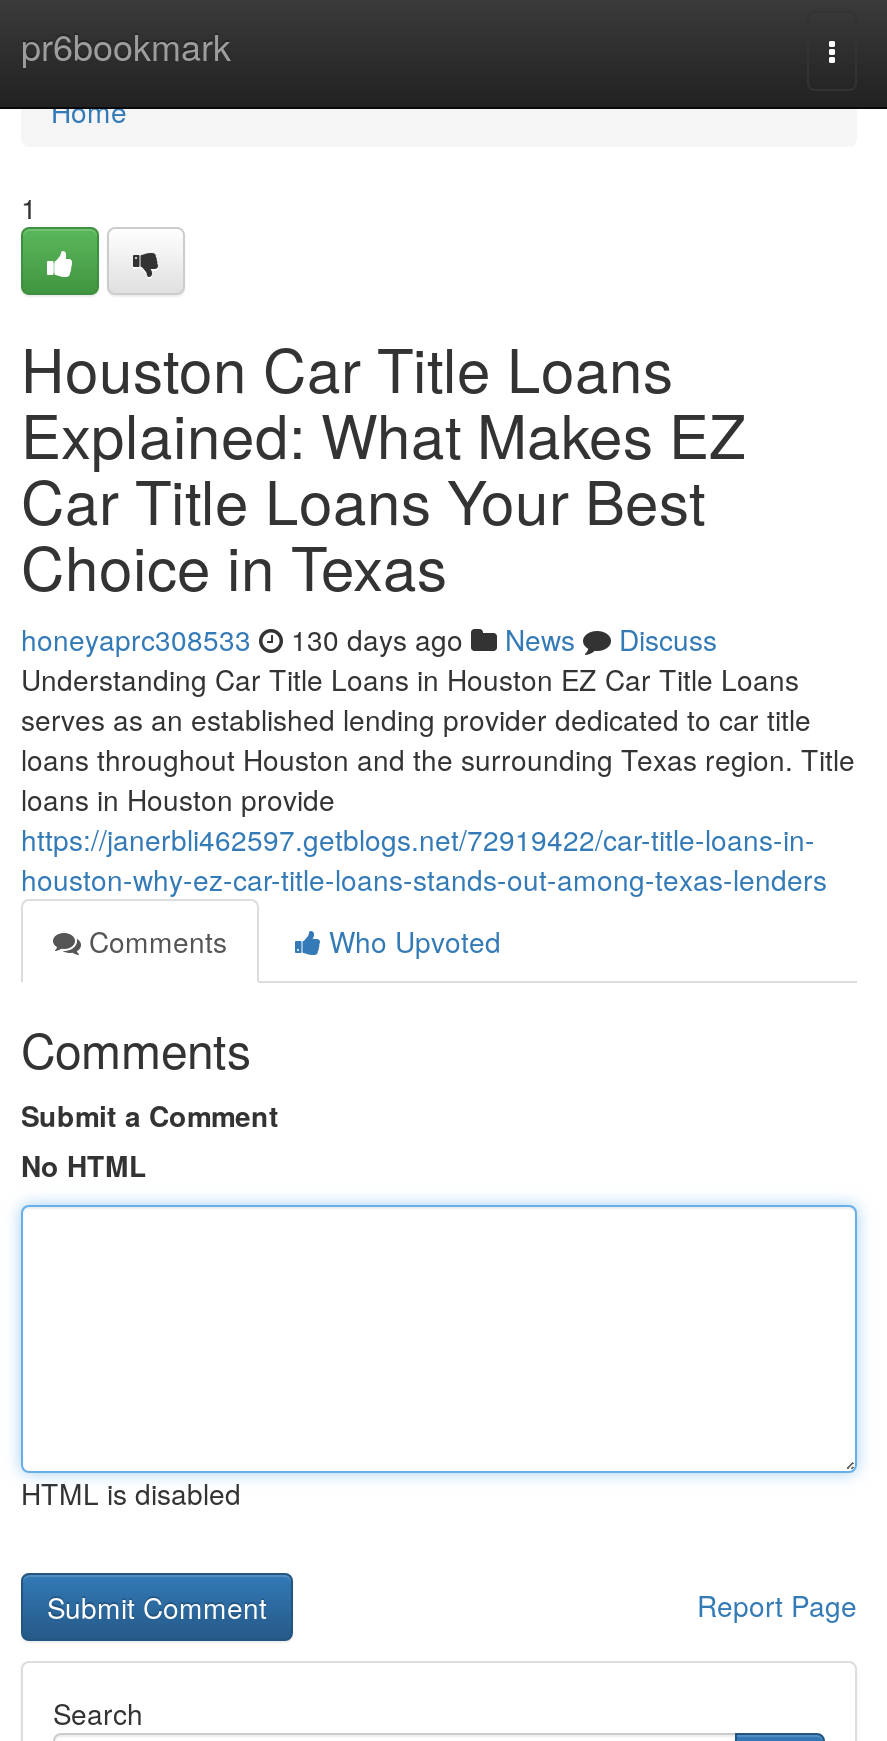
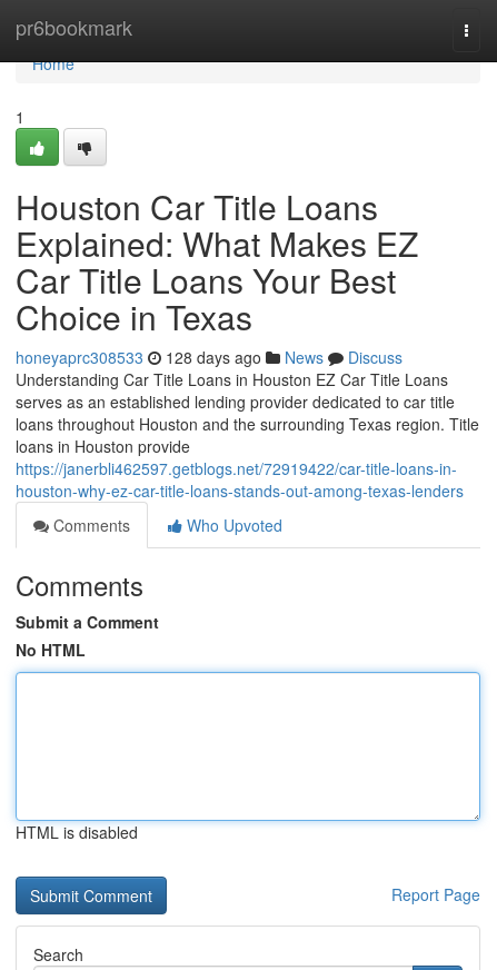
[21,619,717,659] honeyaprc308533 130 days ago News Discuss -> [16,346,402,368] honeyaprc308533 128 days ago News Discuss

